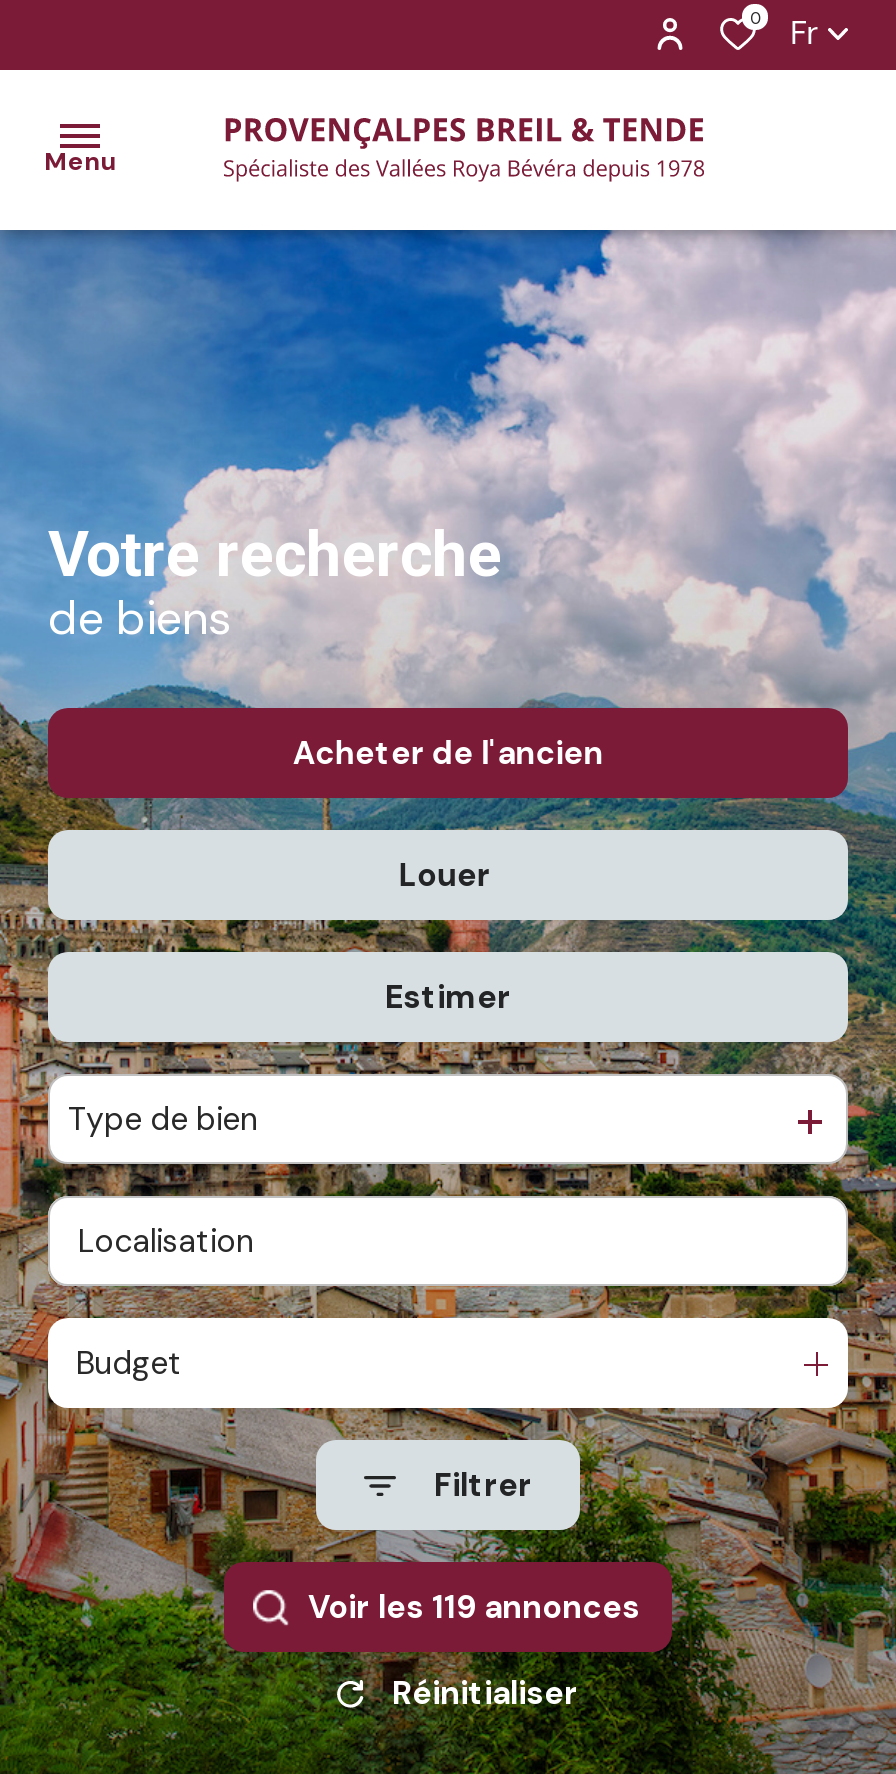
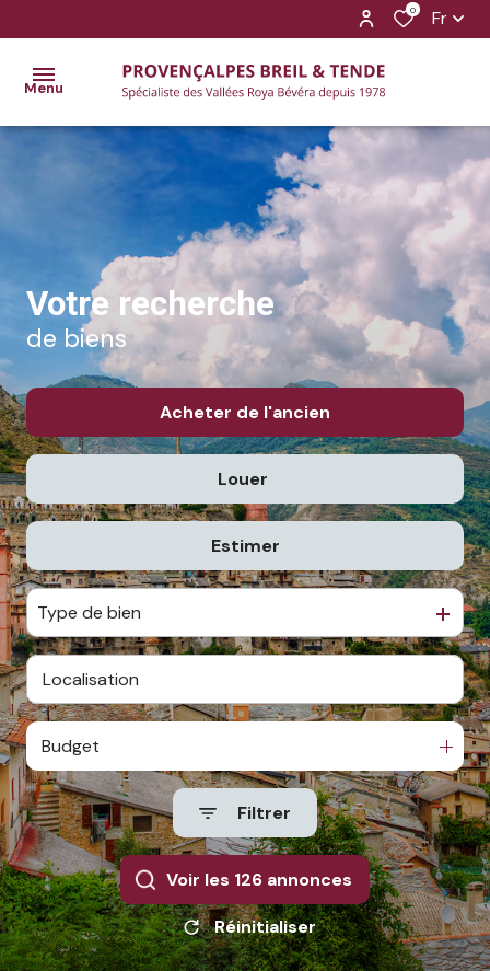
[308,1586,640,1628] Voir les 119 annonces -> [166,868,352,891] Voir les 126 annonces

